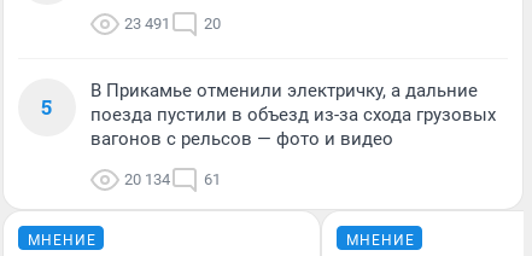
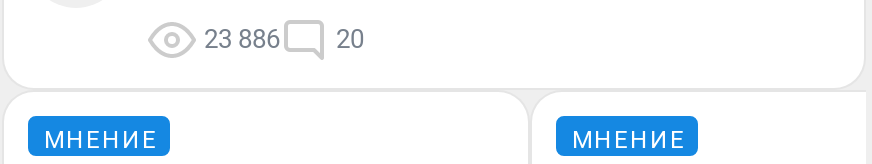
[124,14,221,33] 23 491 20 -> [204,24,364,54] 23 886 20
[90,80,496,188] В Прикамье отменили электричку, а дальние | поезда пустили в объезд из-за схода грузовых | вагонов с рельсов — фото и видео | 20 134 | 61 -> none
[41,93,53,121] 5 -> none

